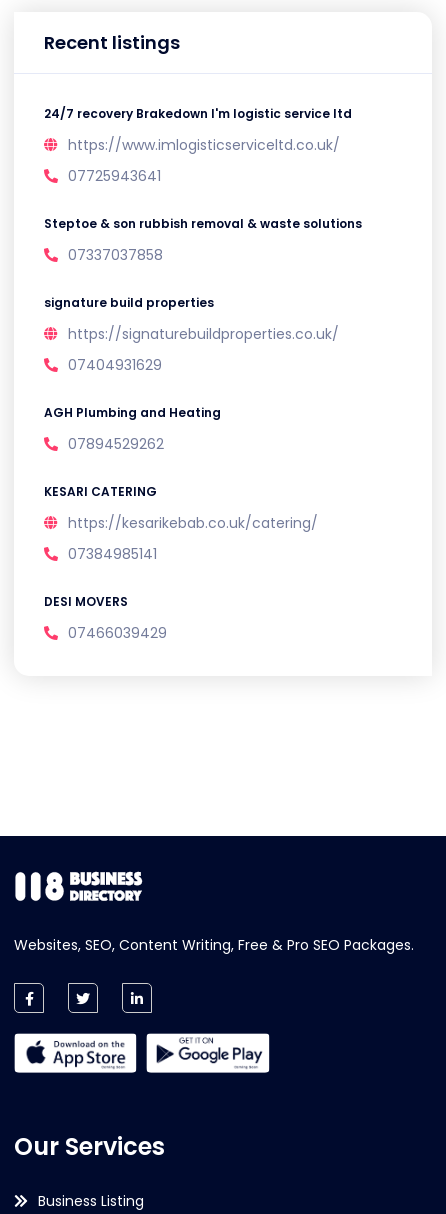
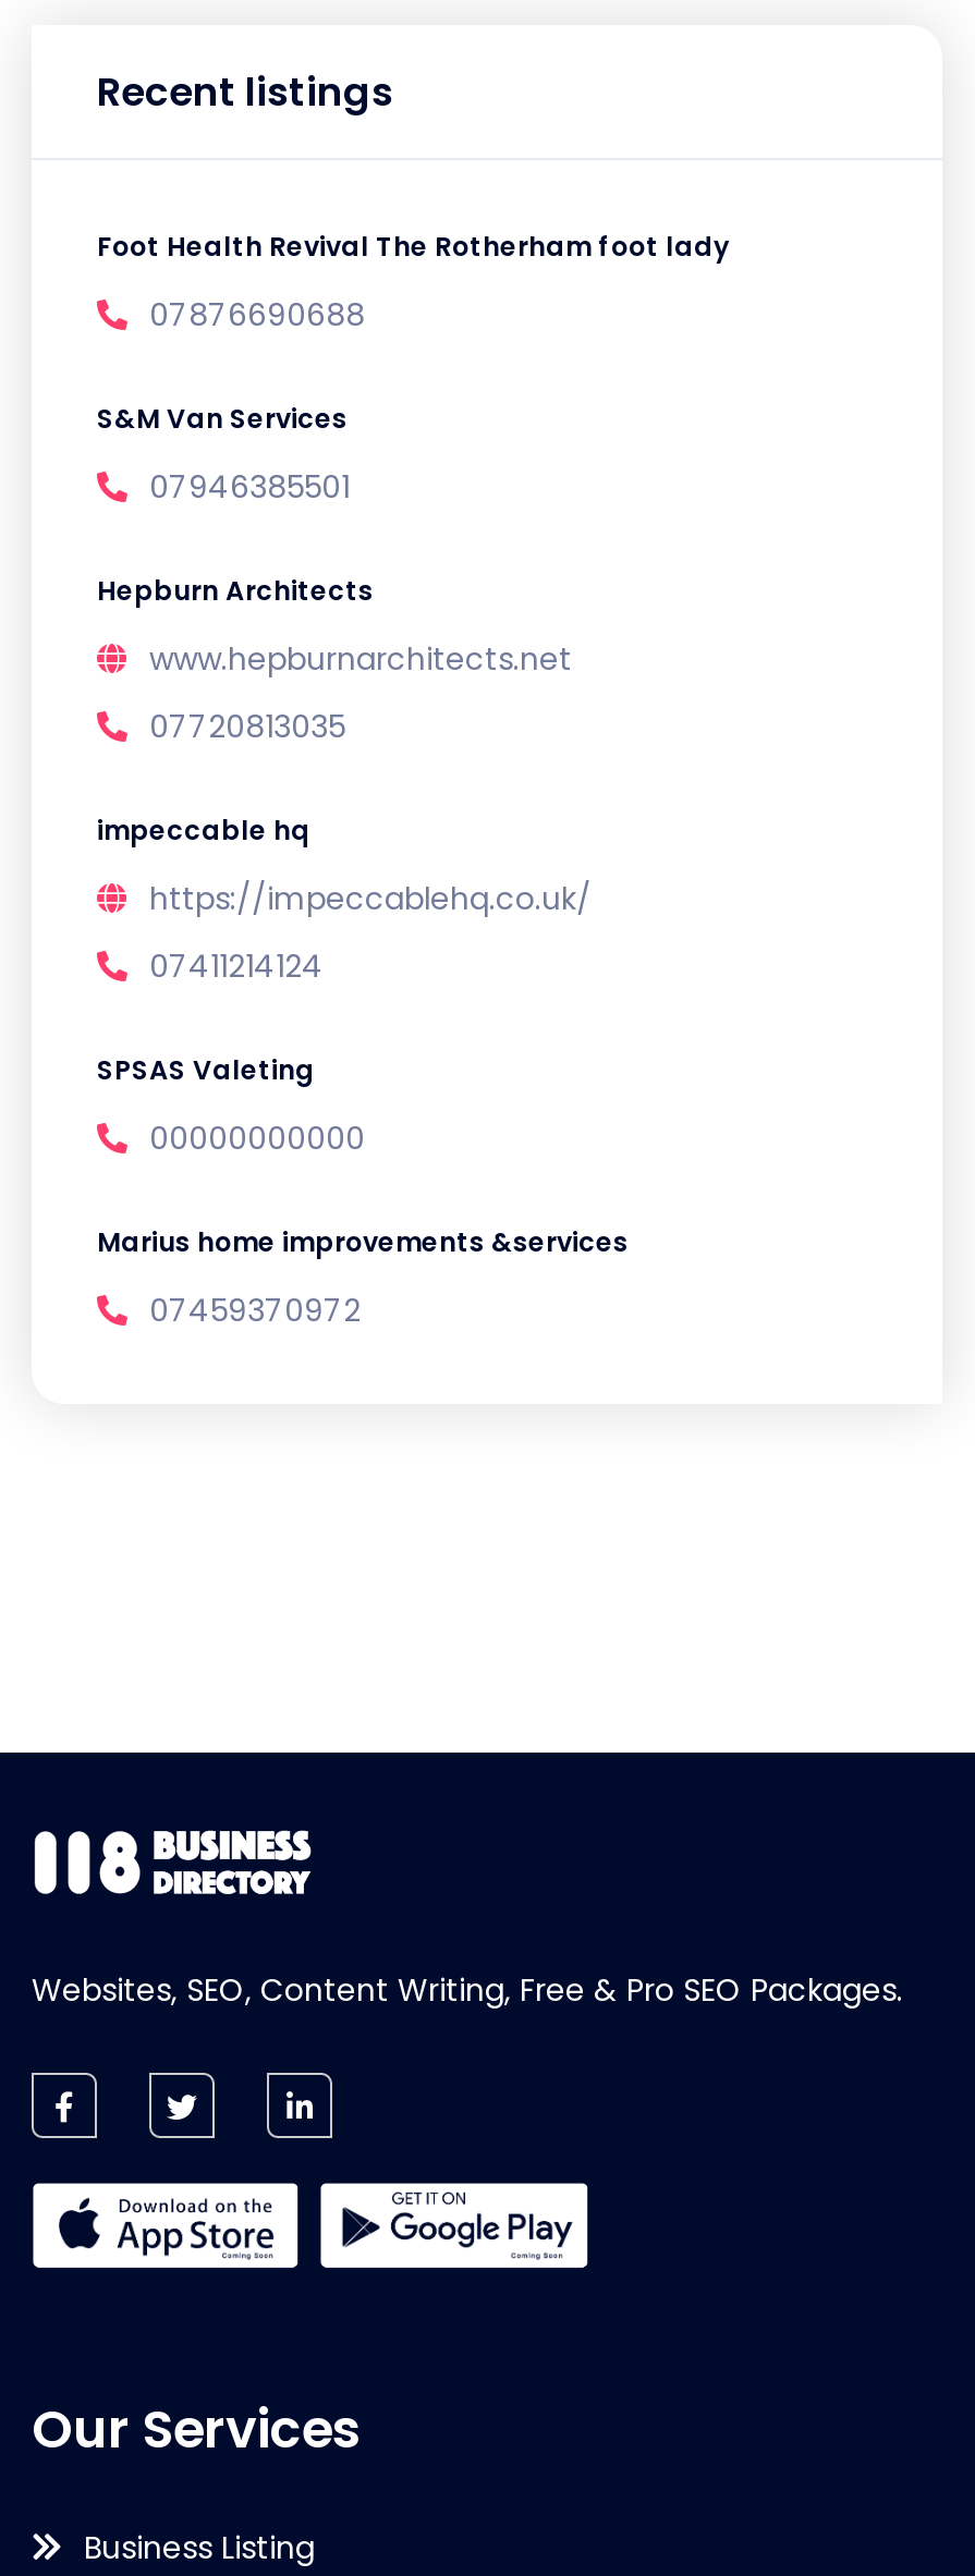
[44,105,362,643] 24/7 recovery Brakedown I'm logistic service ltd | https://www.imlogisticserviceltd.co.uk/ | 07725943641 | Steptoe & son rubbish removal & waste solutions | 07337037858 | signature build properties | https://signaturebuildproperties.co.uk/ | 07404931629 | AGH Plumbing and Heating | 07894529262 | KESARI CATERING | https://kesarikebab.co.uk/catering/ | 07384985141 | DESI MOVERS | 07466039429 -> [97,228,729,1332] Foot Health Revival The Rotherham foot lady | 07876690688 | S&M Van Services | 07946385501 | Hepburn Architects | www.hepburnarchitects.net | 07720813035 | impeccable hq | https://impeccablehq.co.uk/ | 07411214124 | SPSAS Valeting | 00000000000 | Marius home improvements &services | 07459370972

